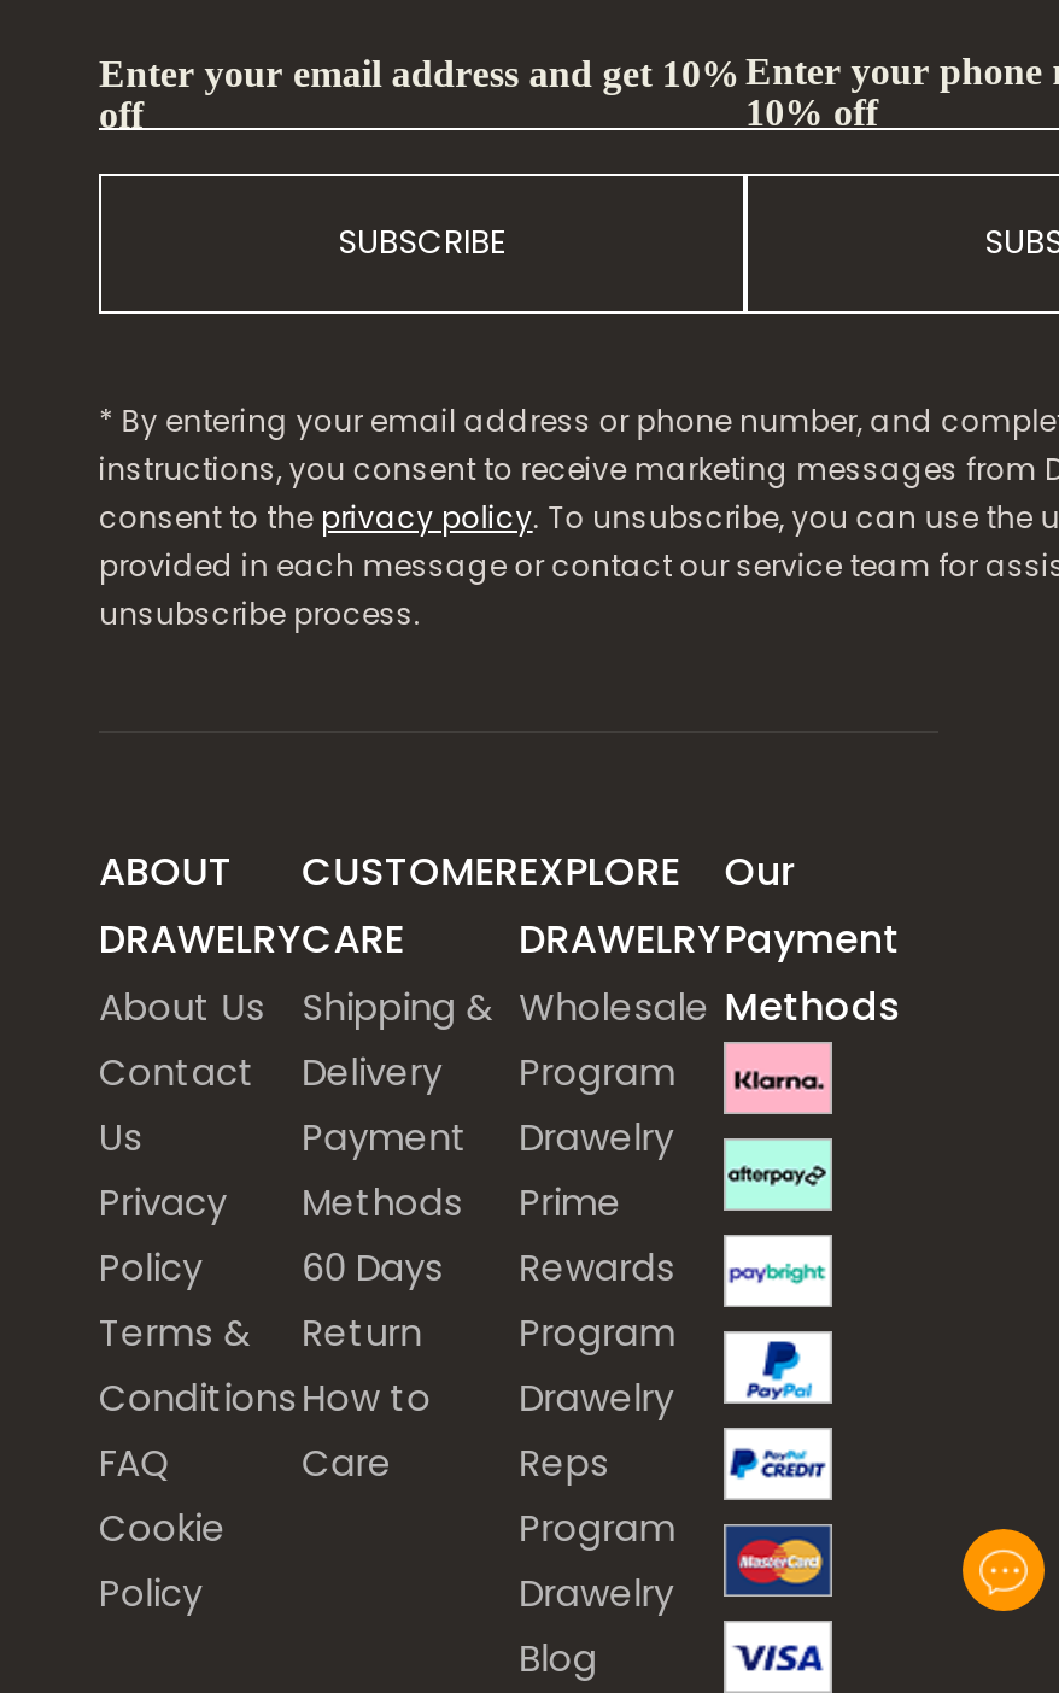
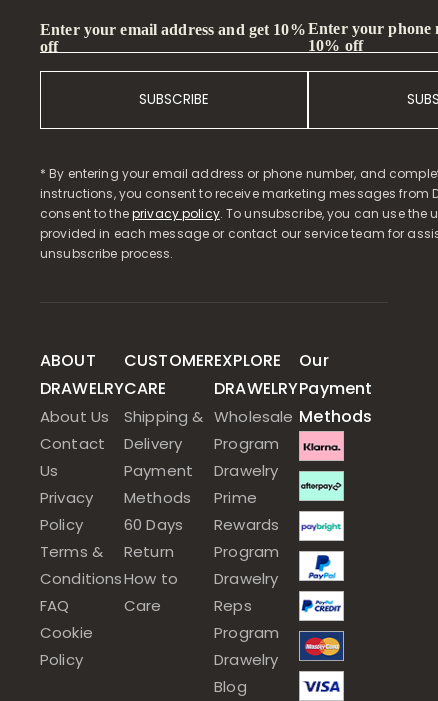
[960,1527,1047,1613] [image] -> none

